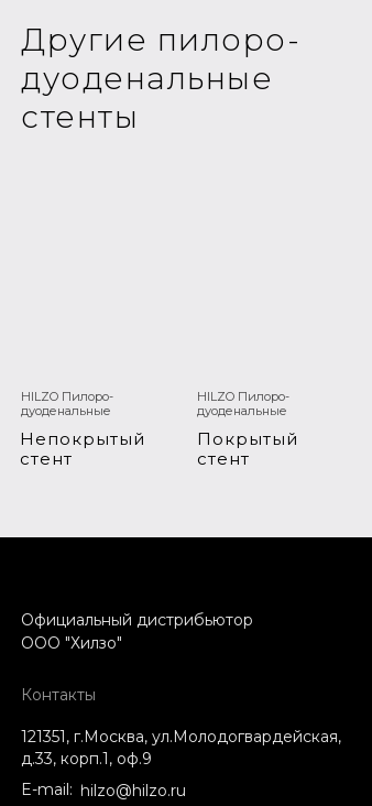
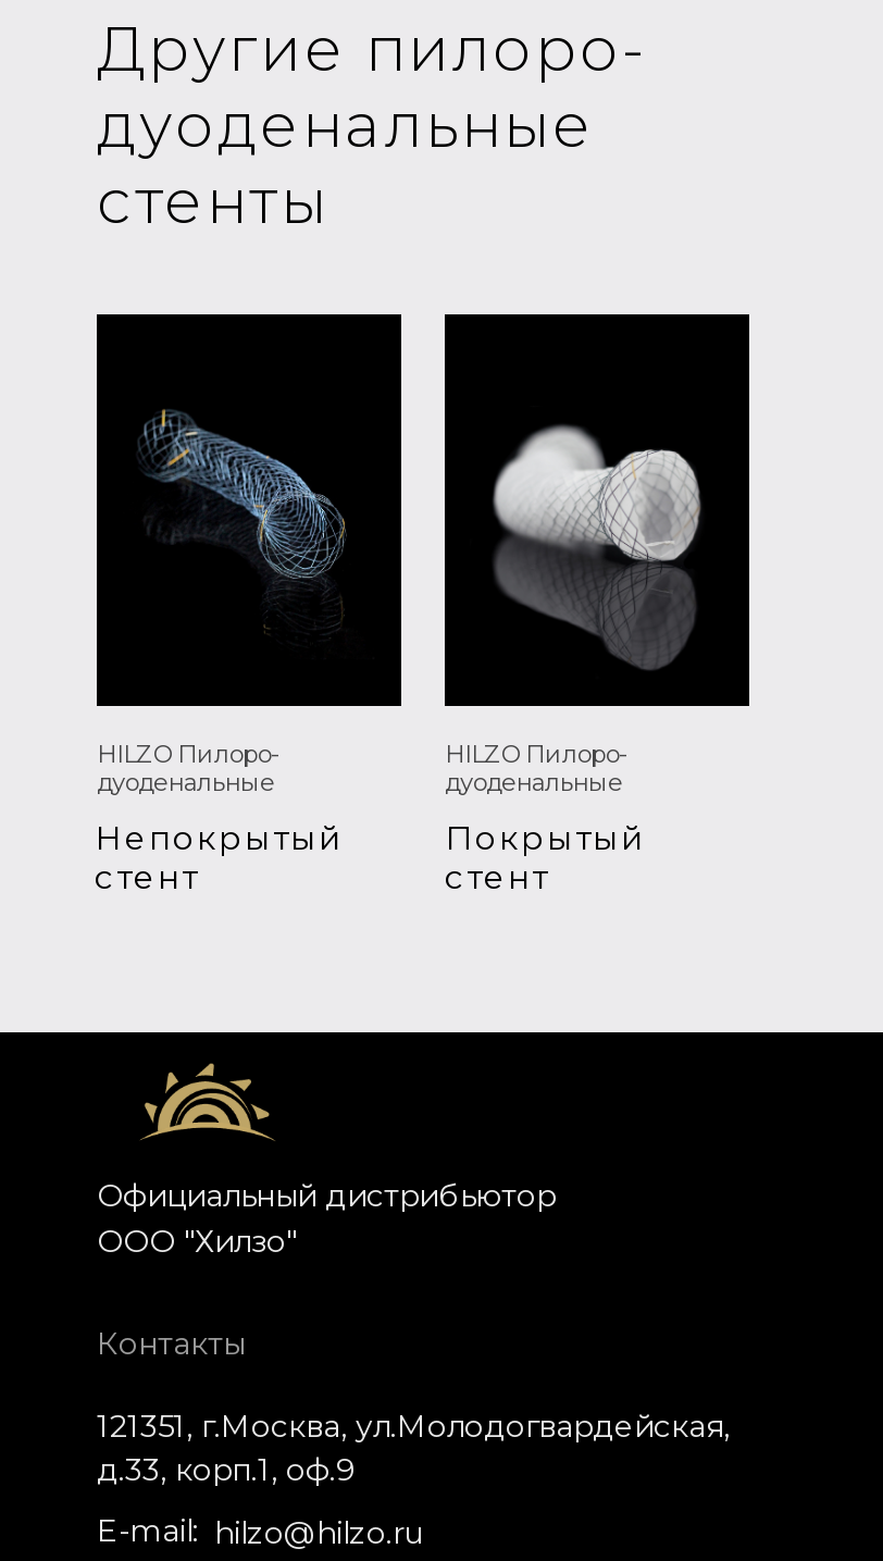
none -> [95,312,403,708] [image]
none -> [443,312,751,708] [image]
none -> [142,1063,271,1139] [image]

